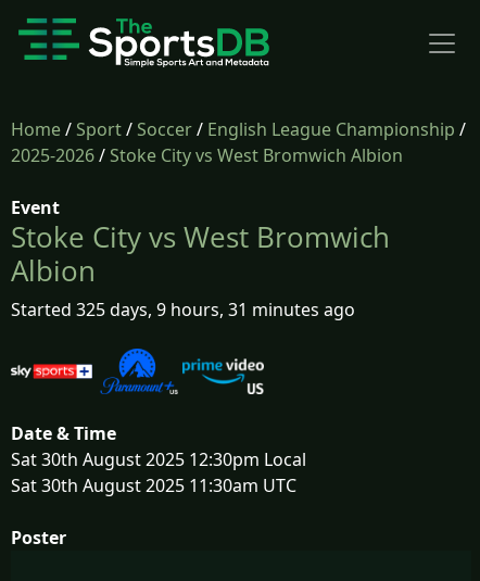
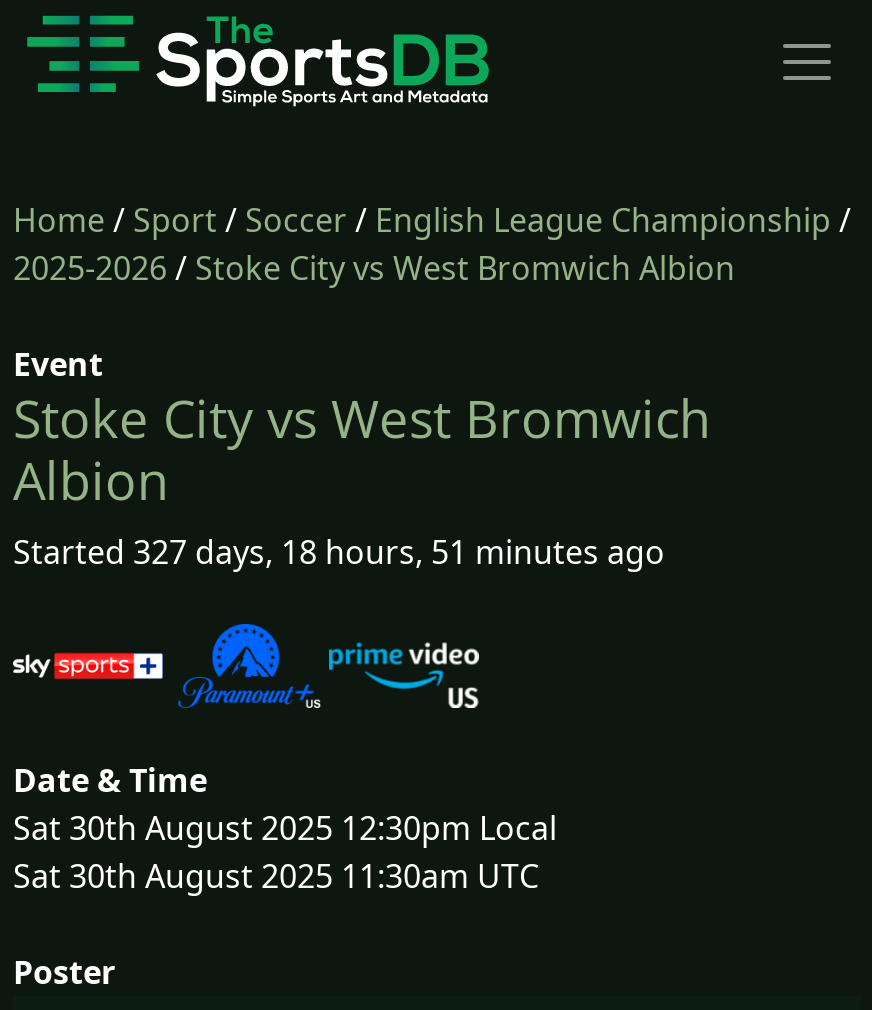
[11,298,355,321] Started 325 days, 9 hours, 31 minutes ago -> [13,530,665,574] Started 327 days, 18 hours, 51 minutes ago

